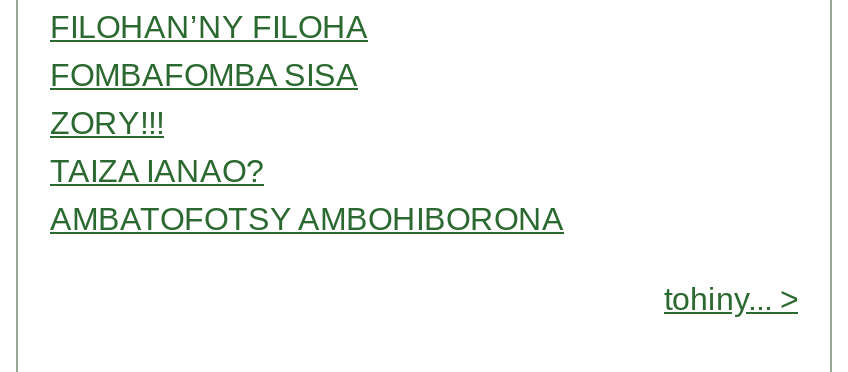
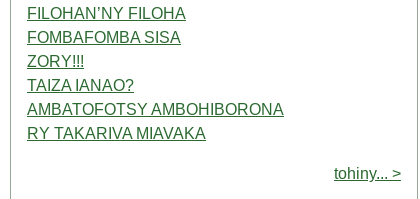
none -> [27,125,206,142] RY TAKARIVA MIAVAKA

